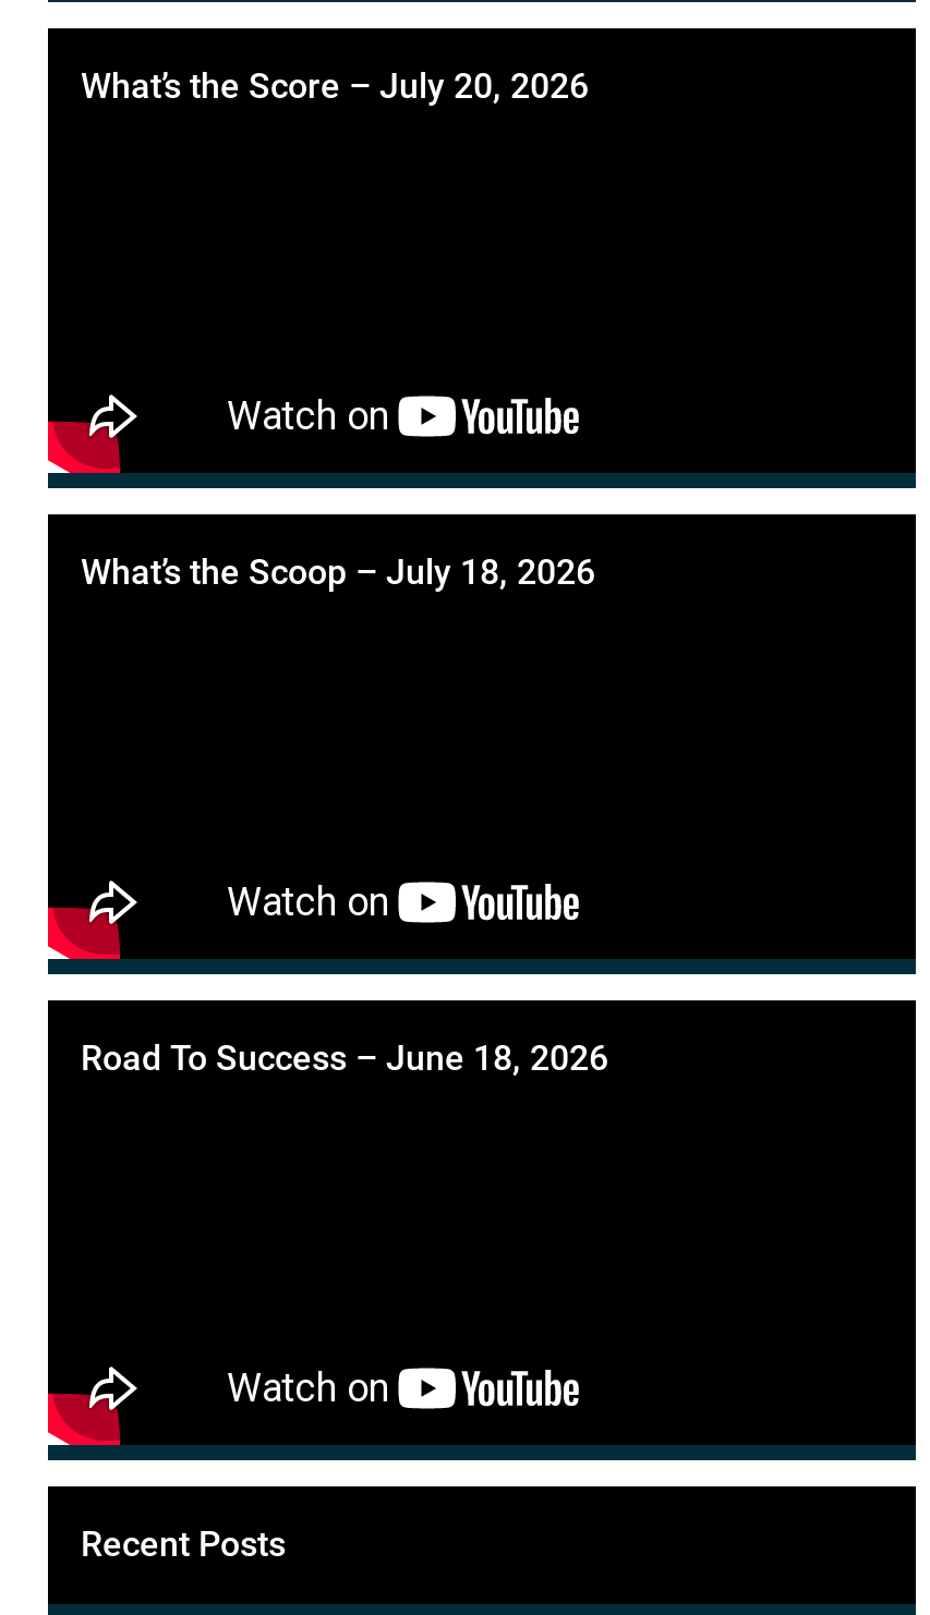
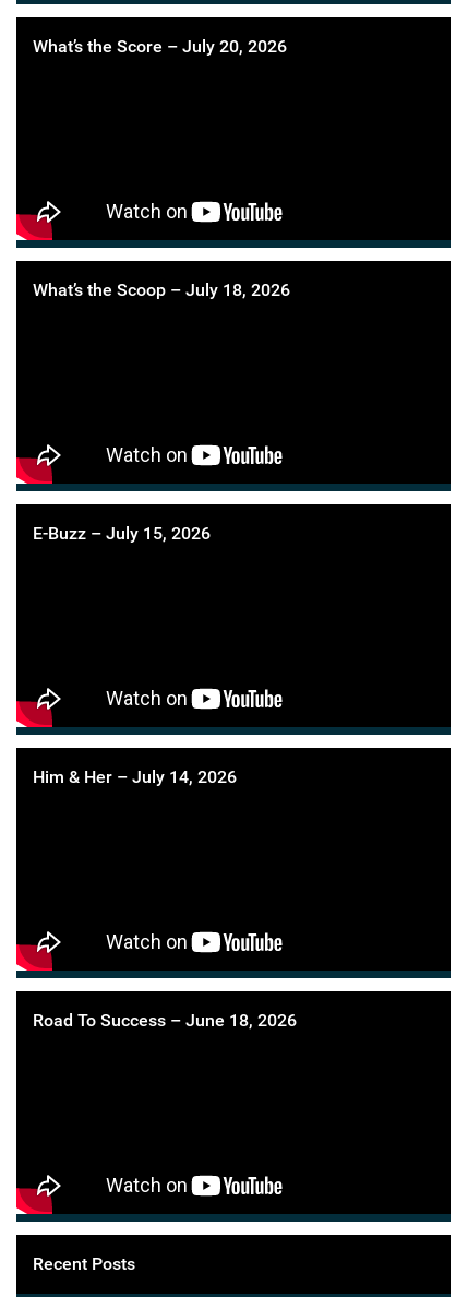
none -> [33,523,211,544] E-Buzz – July 15, 2026
none -> [33,766,237,787] Him & Her – July 14, 2026

